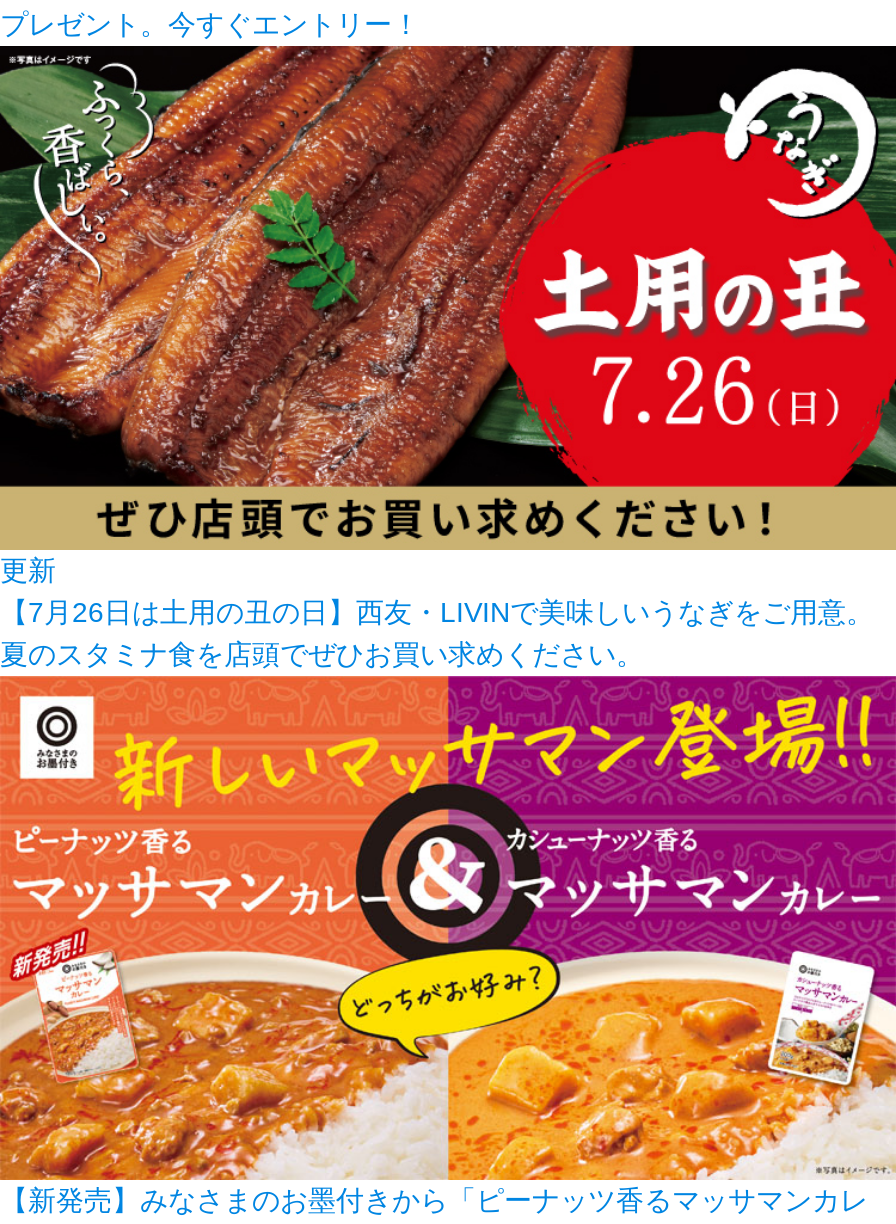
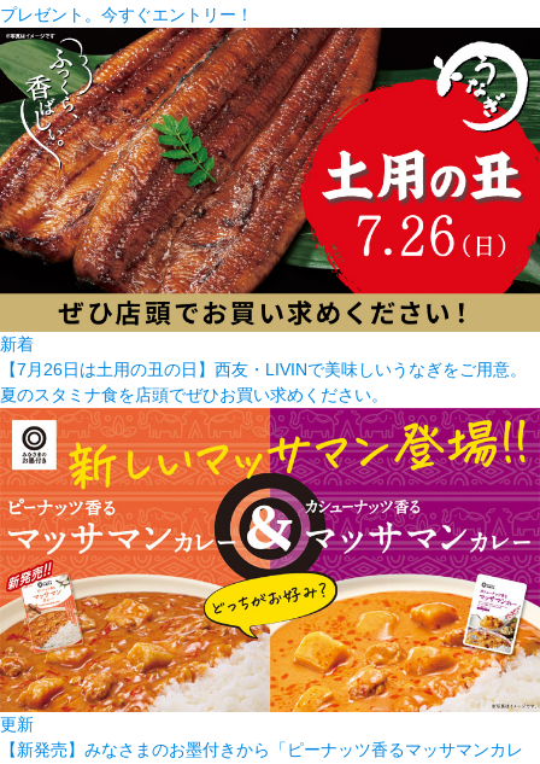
none -> [0,334,34,354] 新着
moved [0,554,56,586] -> [0,715,34,734]: 更新

